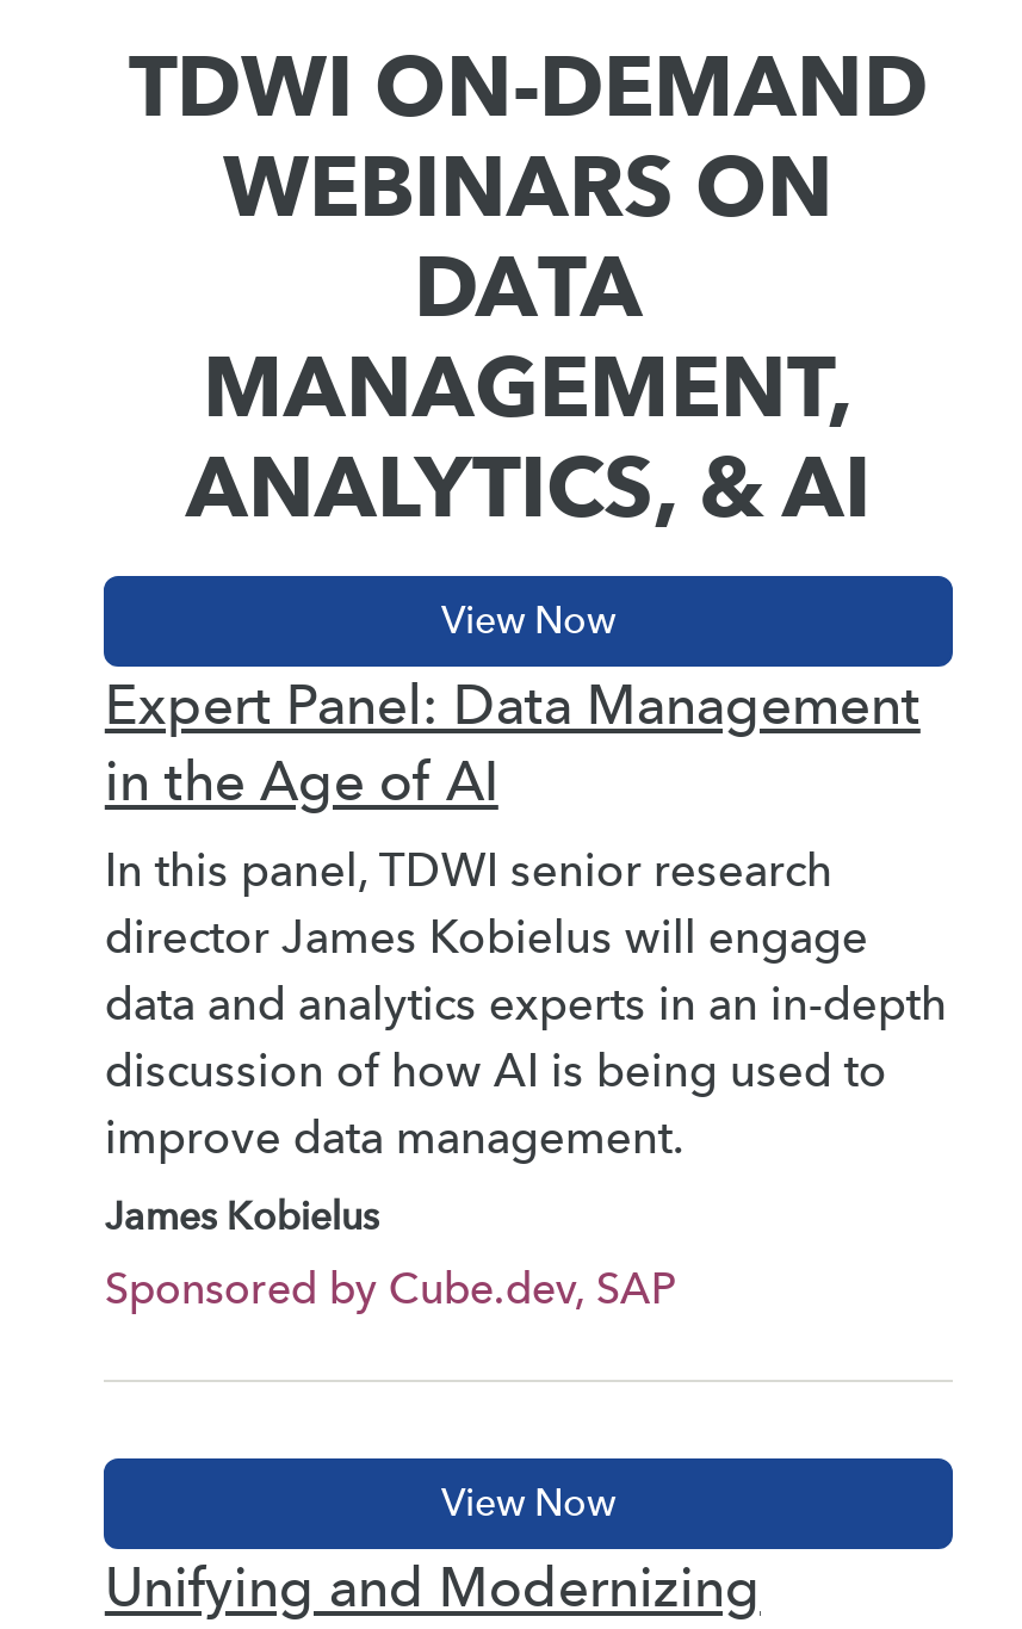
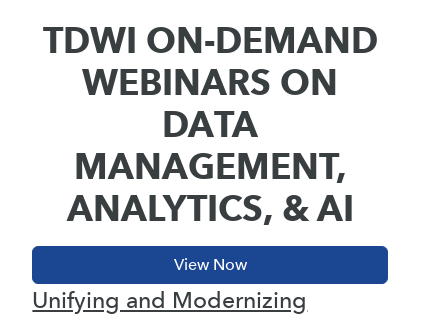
[105,671,947,1315] Expert Panel: Data Management | in the Age of AI | In this panel, TDWI senior research | director James Kobielus will engage | data and analytics experts in an in-depth | discussion of how AI is being used to | improve data management. | James Kobielus | Sponsored by Cube.dev, SAP -> none

